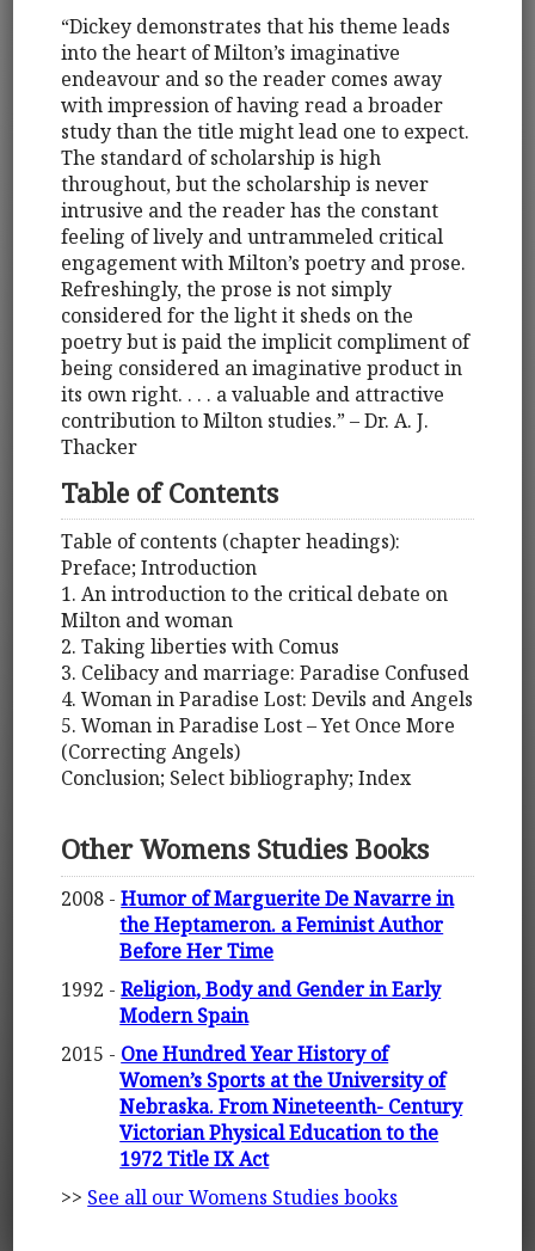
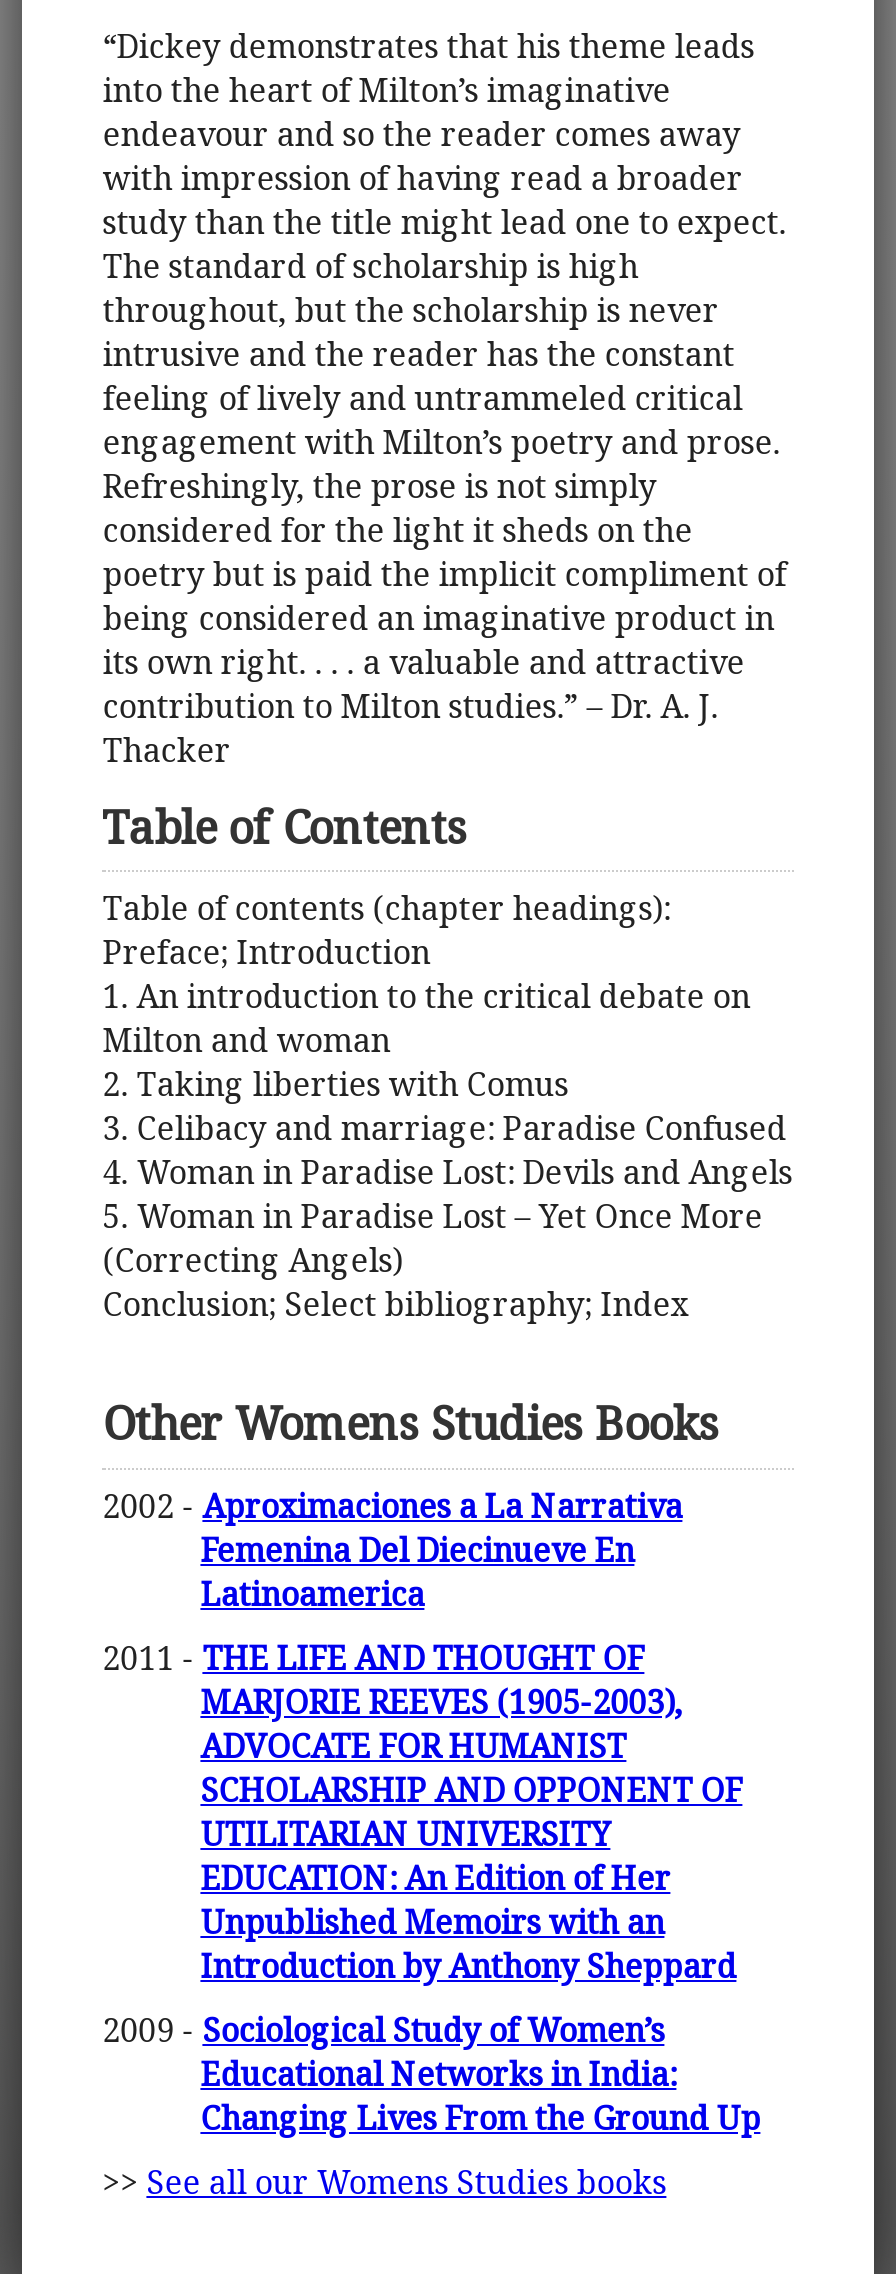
[61,885,454,964] 2008 - Humor of Marguerite De Navarre in | the Heptameron. a Feminist Author | Before Her Time -> [102,1483,682,1615] 2002 - Aproximaciones a La Narrativa | Femenina Del Diecinueve En | Latinoamerica
[61,976,441,1028] 1992 - Religion, Body and Gender in Early | Modern Spain -> [102,1635,742,1987] 2011 - THE LIFE AND THOUGHT OF | MARJORIE REEVES (1905-2003), | ADVOCATE FOR HUMANIST | SCHOLARSHIP AND OPPONENT OF | UTILITARIAN UNIVERSITY | EDUCATION: An Edition of Her | Unpublished Memoirs with an | Introduction by Anthony Sheppard
[61,1040,462,1172] 2015 - One Hundred Year History of | Women’s Sports at the University of | Nebraska. From Nineteenth- Century | Victorian Physical Education to the | 1972 Title IX Act -> [102,2007,760,2139] 2009 - Sociological Study of Women’s | Educational Networks in India: | Changing Lives From the Ground Up

